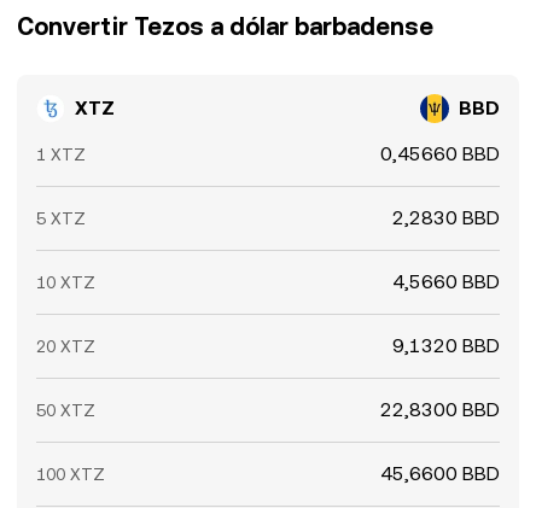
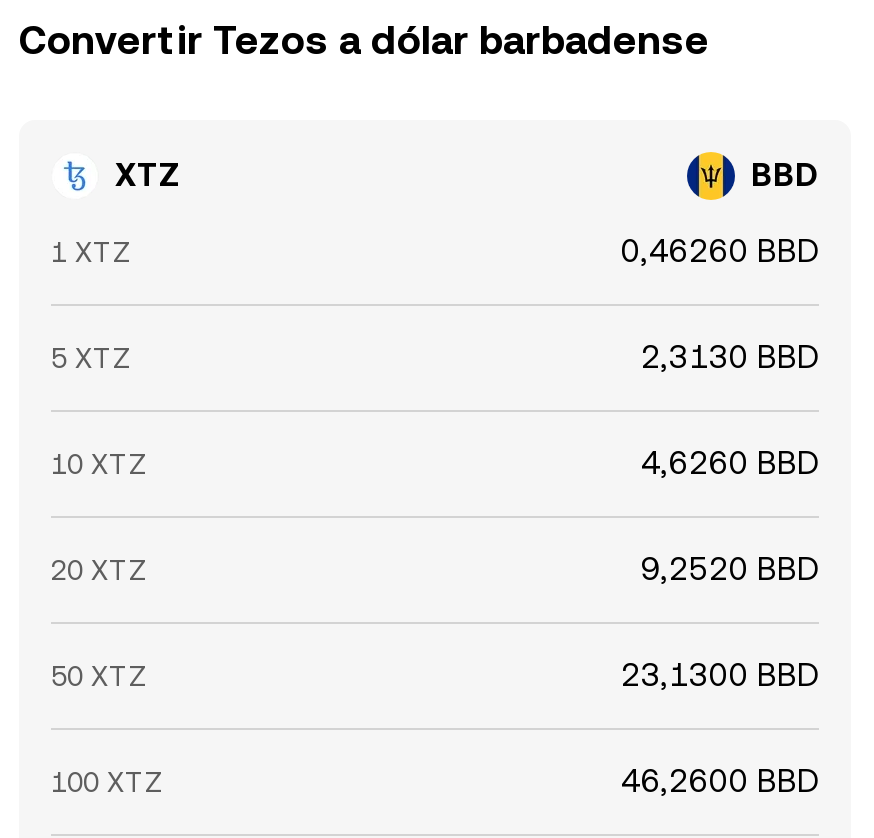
[380,142,500,165] 0,45660 BBD -> [621,232,819,270] 0,46260 BBD
[392,206,500,229] 2,2830 BBD -> [641,338,819,376] 2,3130 BBD
[392,270,500,293] 4,5660 BBD -> [641,444,819,482] 4,6260 BBD
[392,334,500,357] 9,1320 BBD -> [641,550,819,588] 9,2520 BBD
[380,398,500,421] 22,8300 BBD -> [621,656,819,694] 23,1300 BBD
[380,462,500,485] 45,6600 BBD -> [621,762,819,800] 46,2600 BBD

